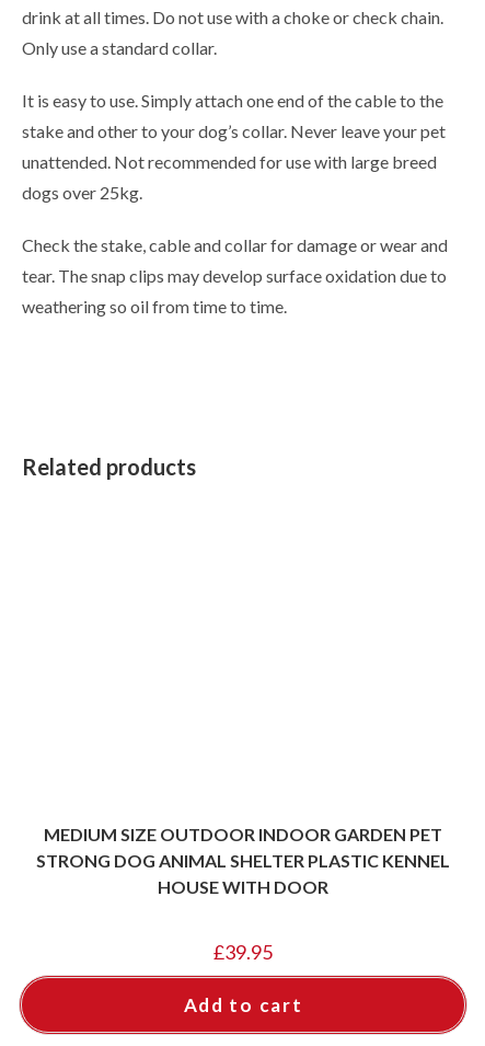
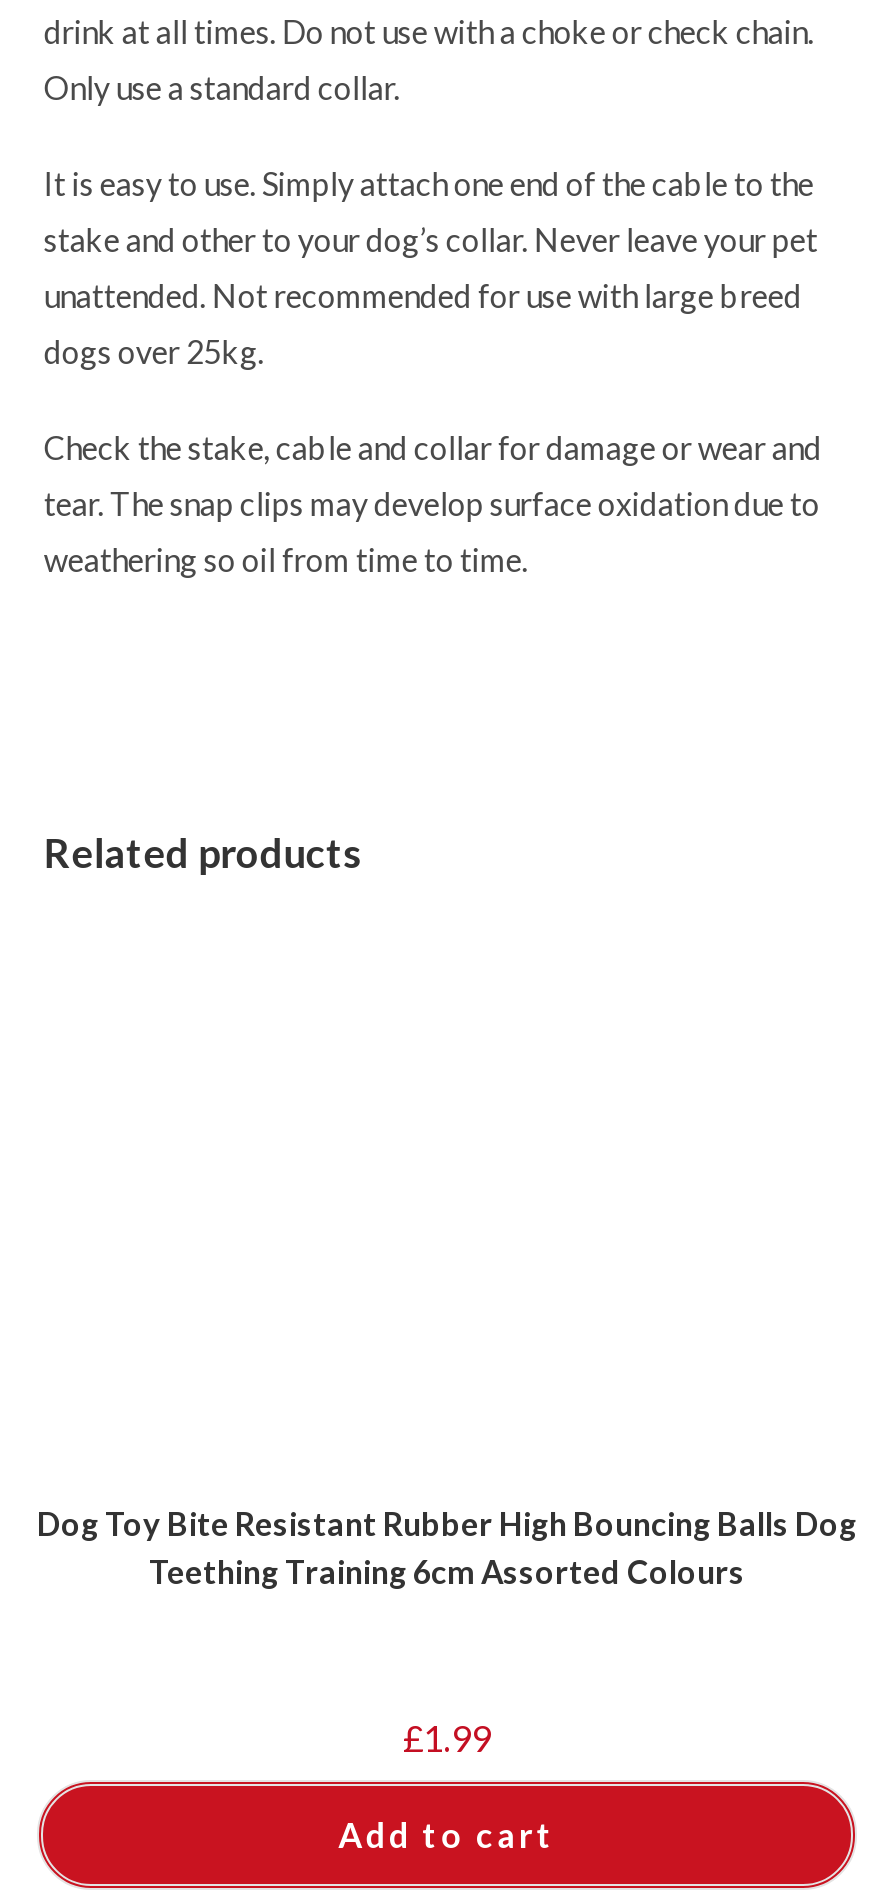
[36,824,450,897] MEDIUM SIZE OUTDOOR INDOOR GARDEN PET | STRONG DOG ANIMAL SHELTER PLASTIC KENNEL | HOUSE WITH DOOR -> [37,1504,857,1590] Dog Toy Bite Resistant Rubber High Bouncing Balls Dog | Teething Training 6cm Assorted Colours
[213,940,273,964] £39.95 -> [403,1716,491,1760] £1.99

